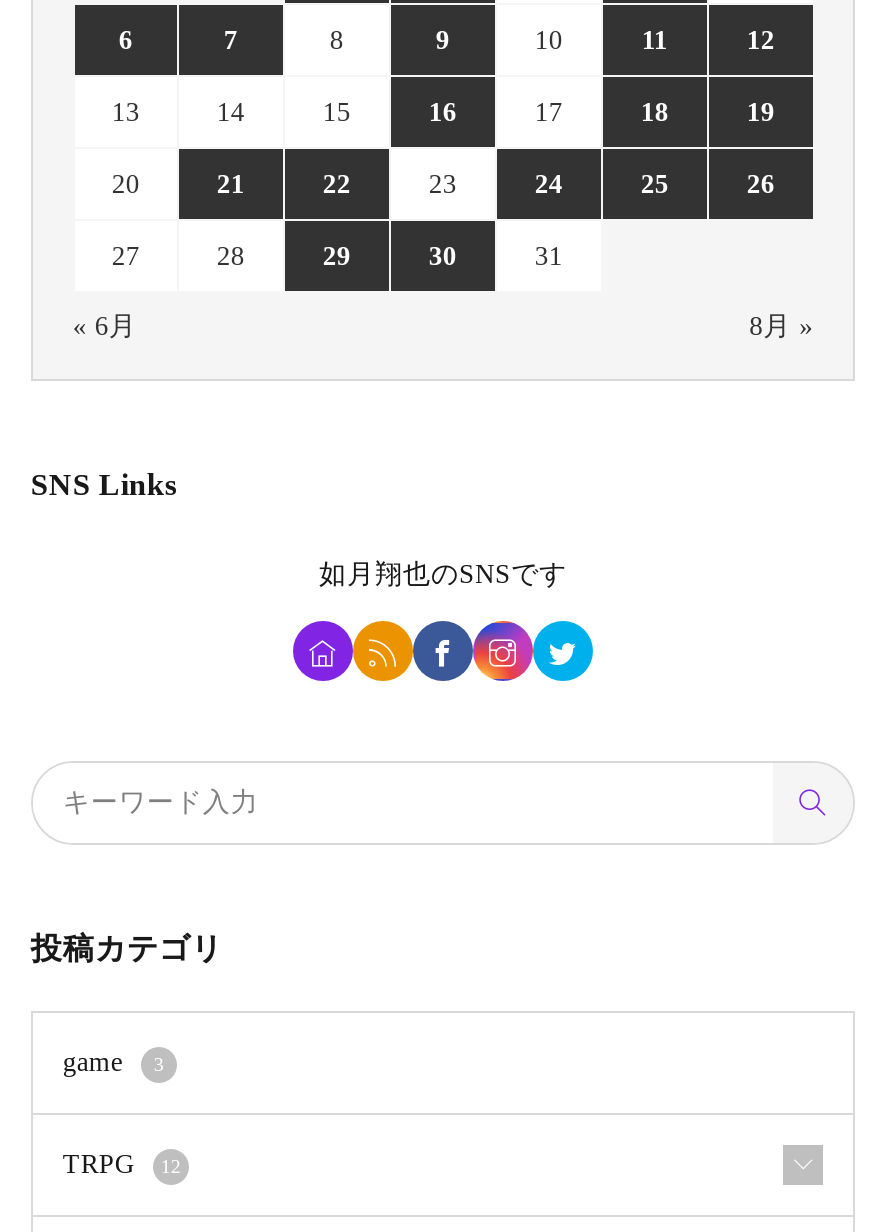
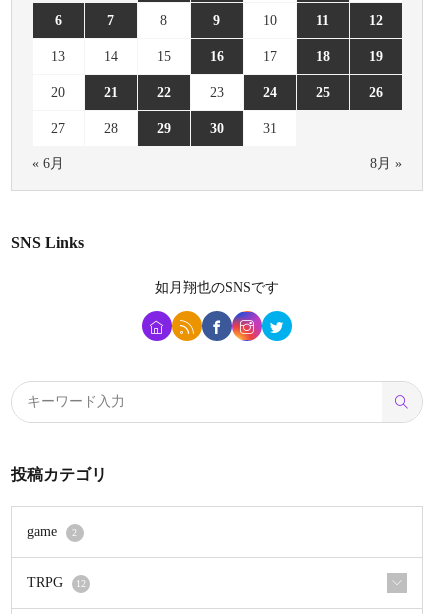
[63,1047,164,1077] game 3 -> [27,524,77,539] game 2

